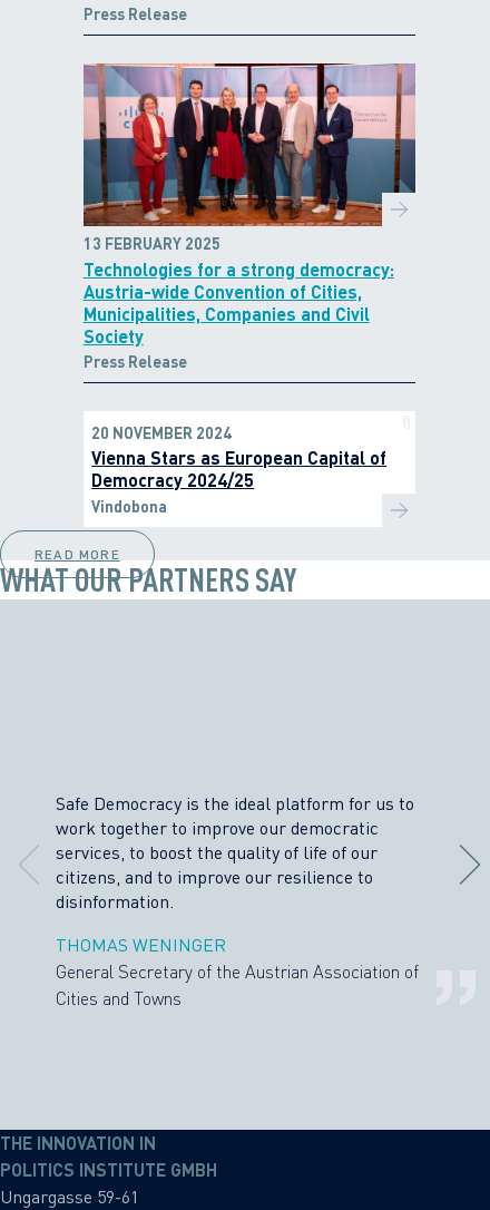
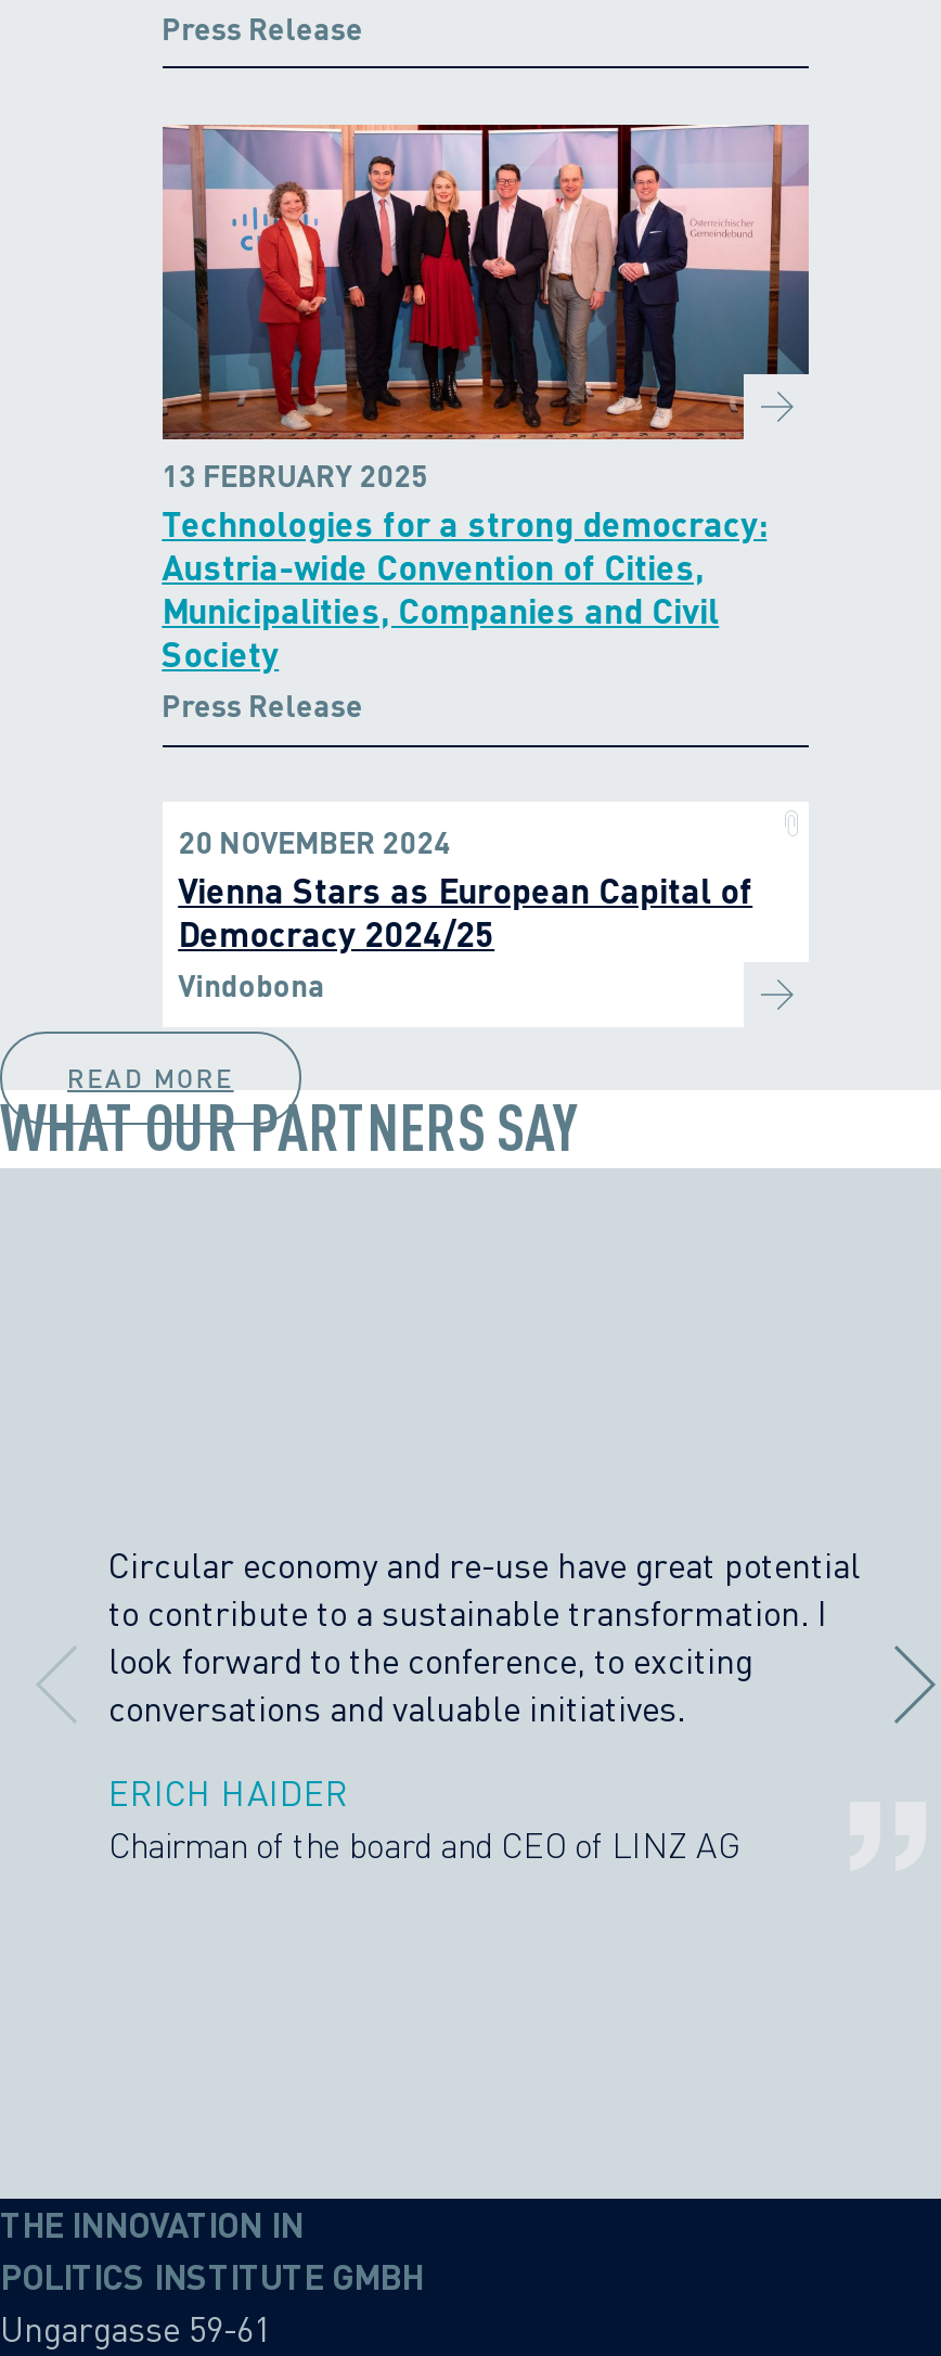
[56,793,414,913] Safe Democracy is the ideal platform for us to | work together to improve our democratic | services, to boost the quality of life of our | citizens, and to improve our resilience to | disinformation. -> [108,1544,861,1730] Circular economy and re-use have great potential | to contribute to a sustainable transformation. I | look forward to the conference, to exciting | conversations and valuable initiatives.
[56,934,419,1010] THOMAS WENINGER | General Secretary of the Austrian Association of | Cities and Towns -> [108,1771,739,1867] ERICH HAIDER | Chairman of the board and CEO of LINZ AG

